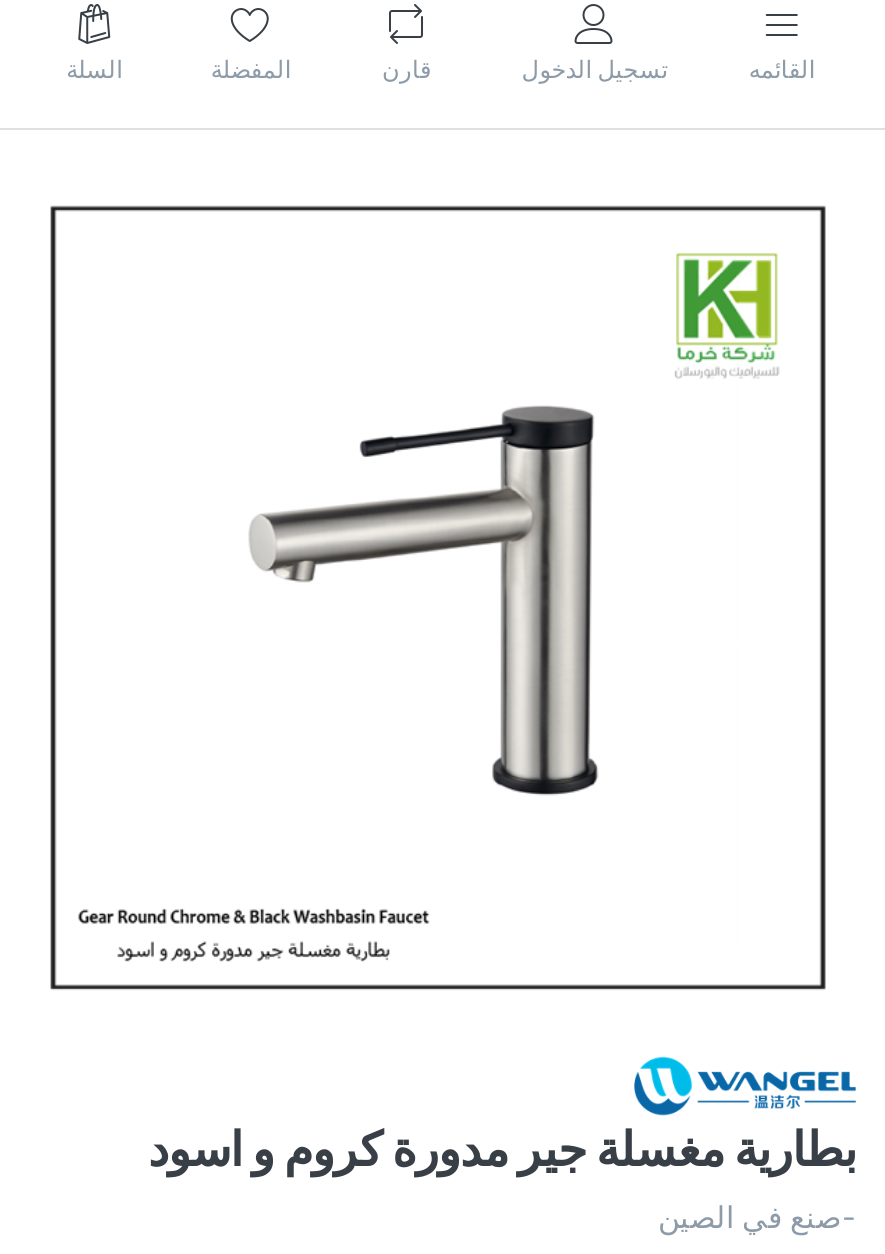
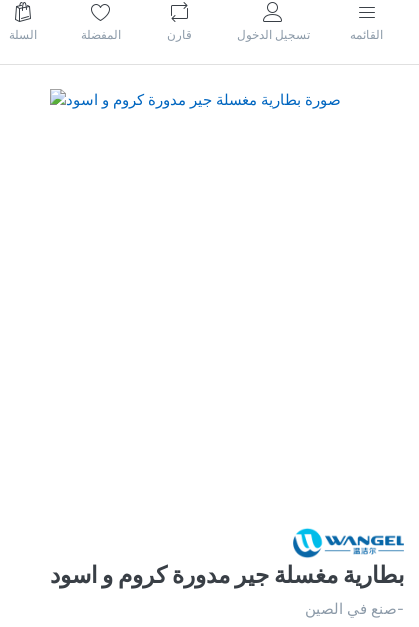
[48,180,828,992] [image] -> none

